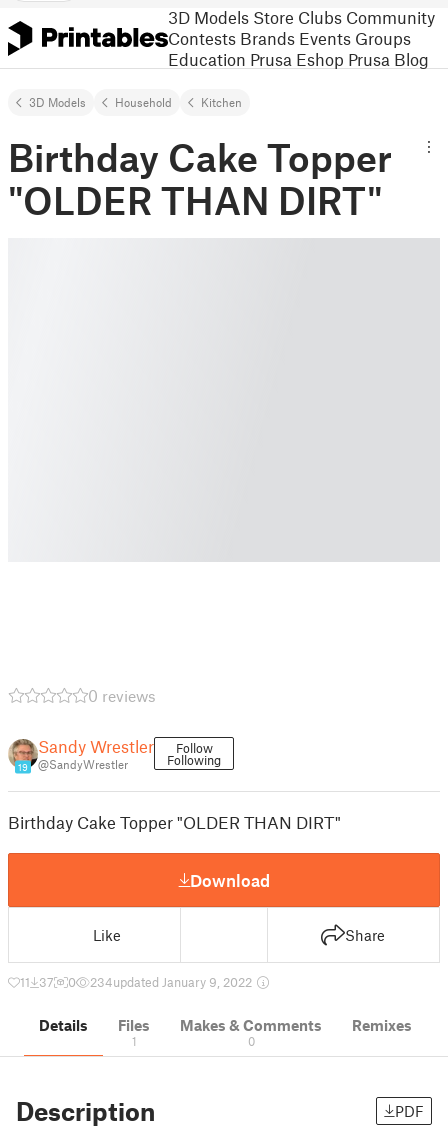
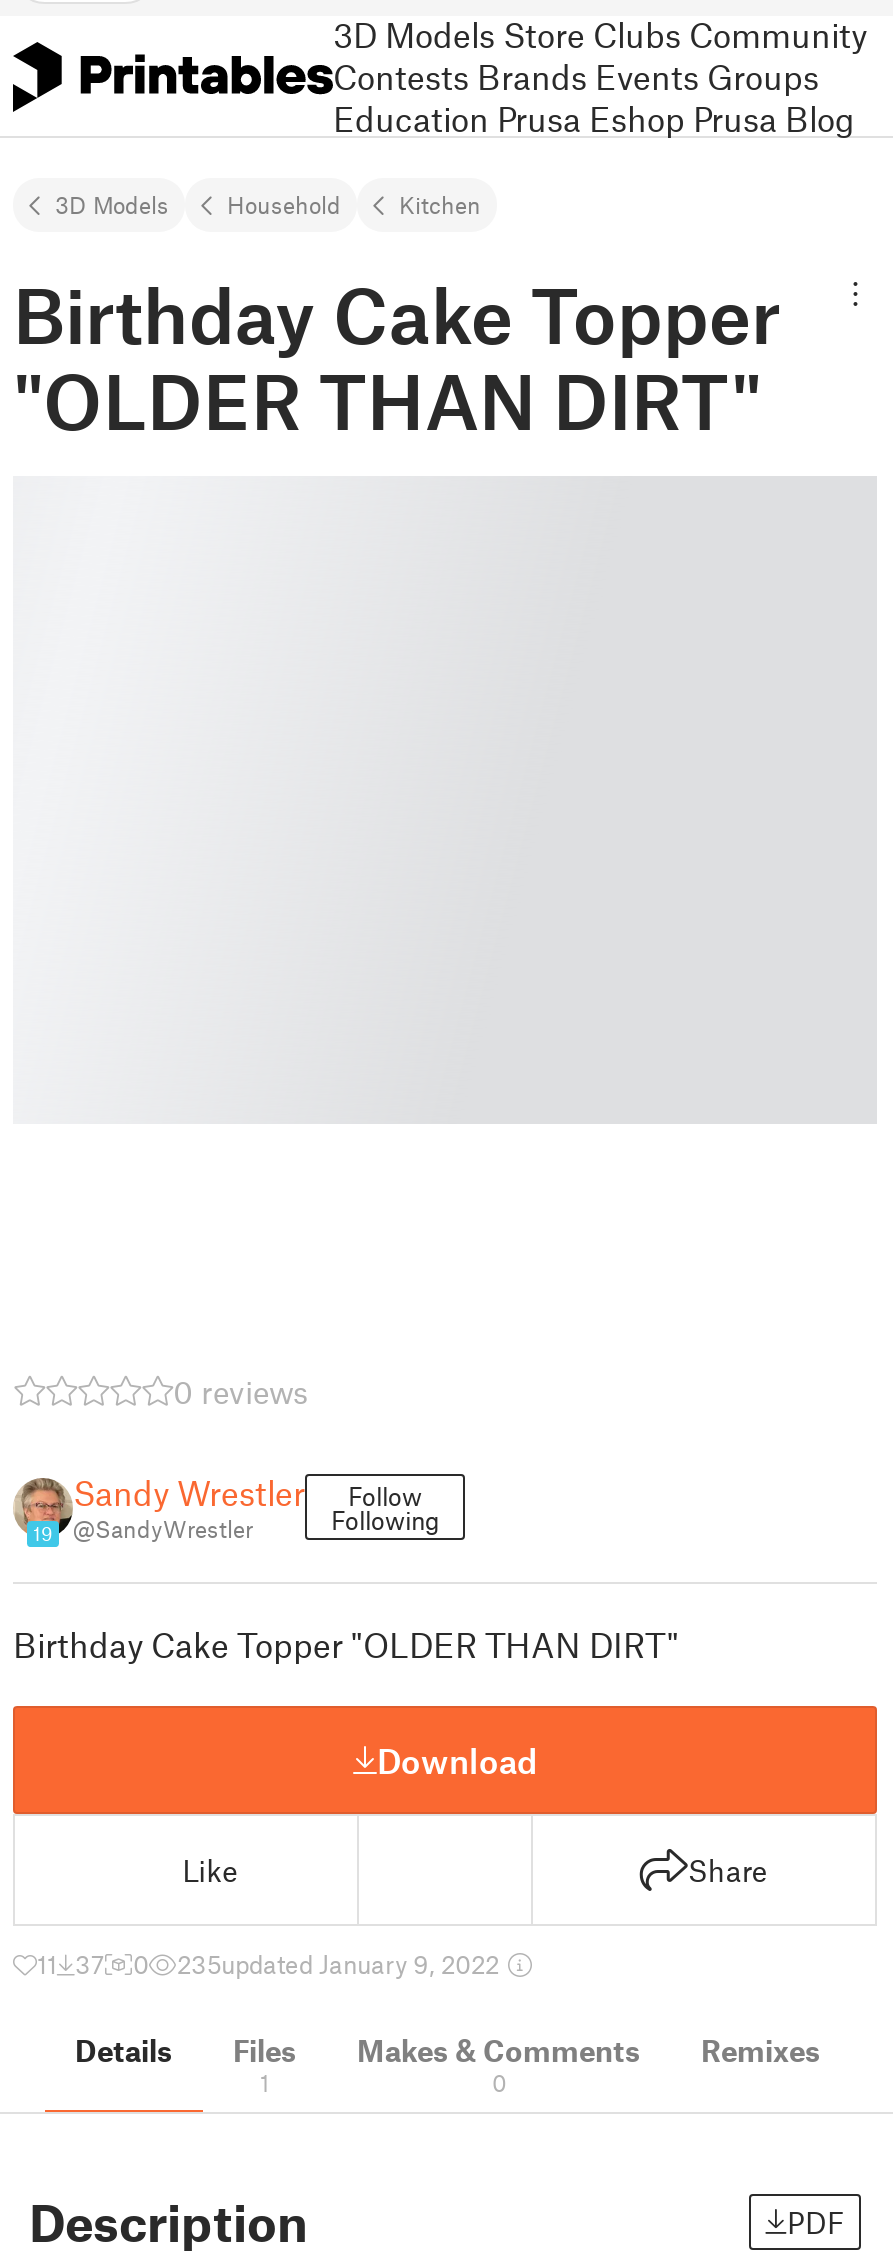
[90,974,255,990] 234updated January 9, 2022 -> [177,1948,505,1980] 235updated January 9, 2022

